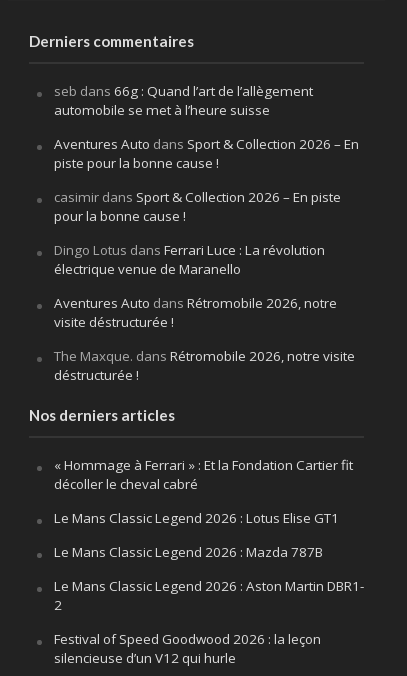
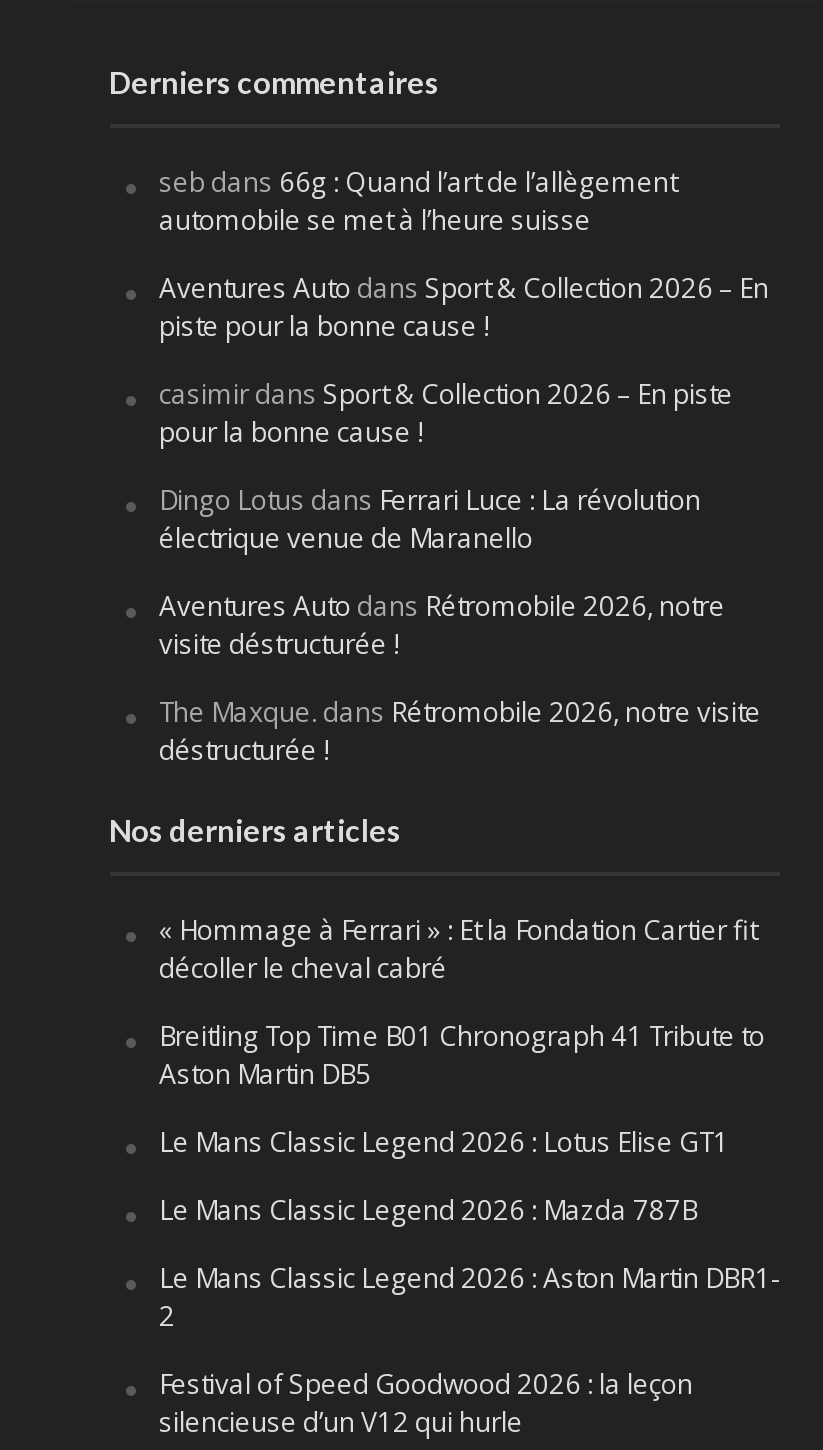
none -> [159,1018,765,1092] Breitling Top Time B01 Chronograph 41 Tribute to | Aston Martin DB5

